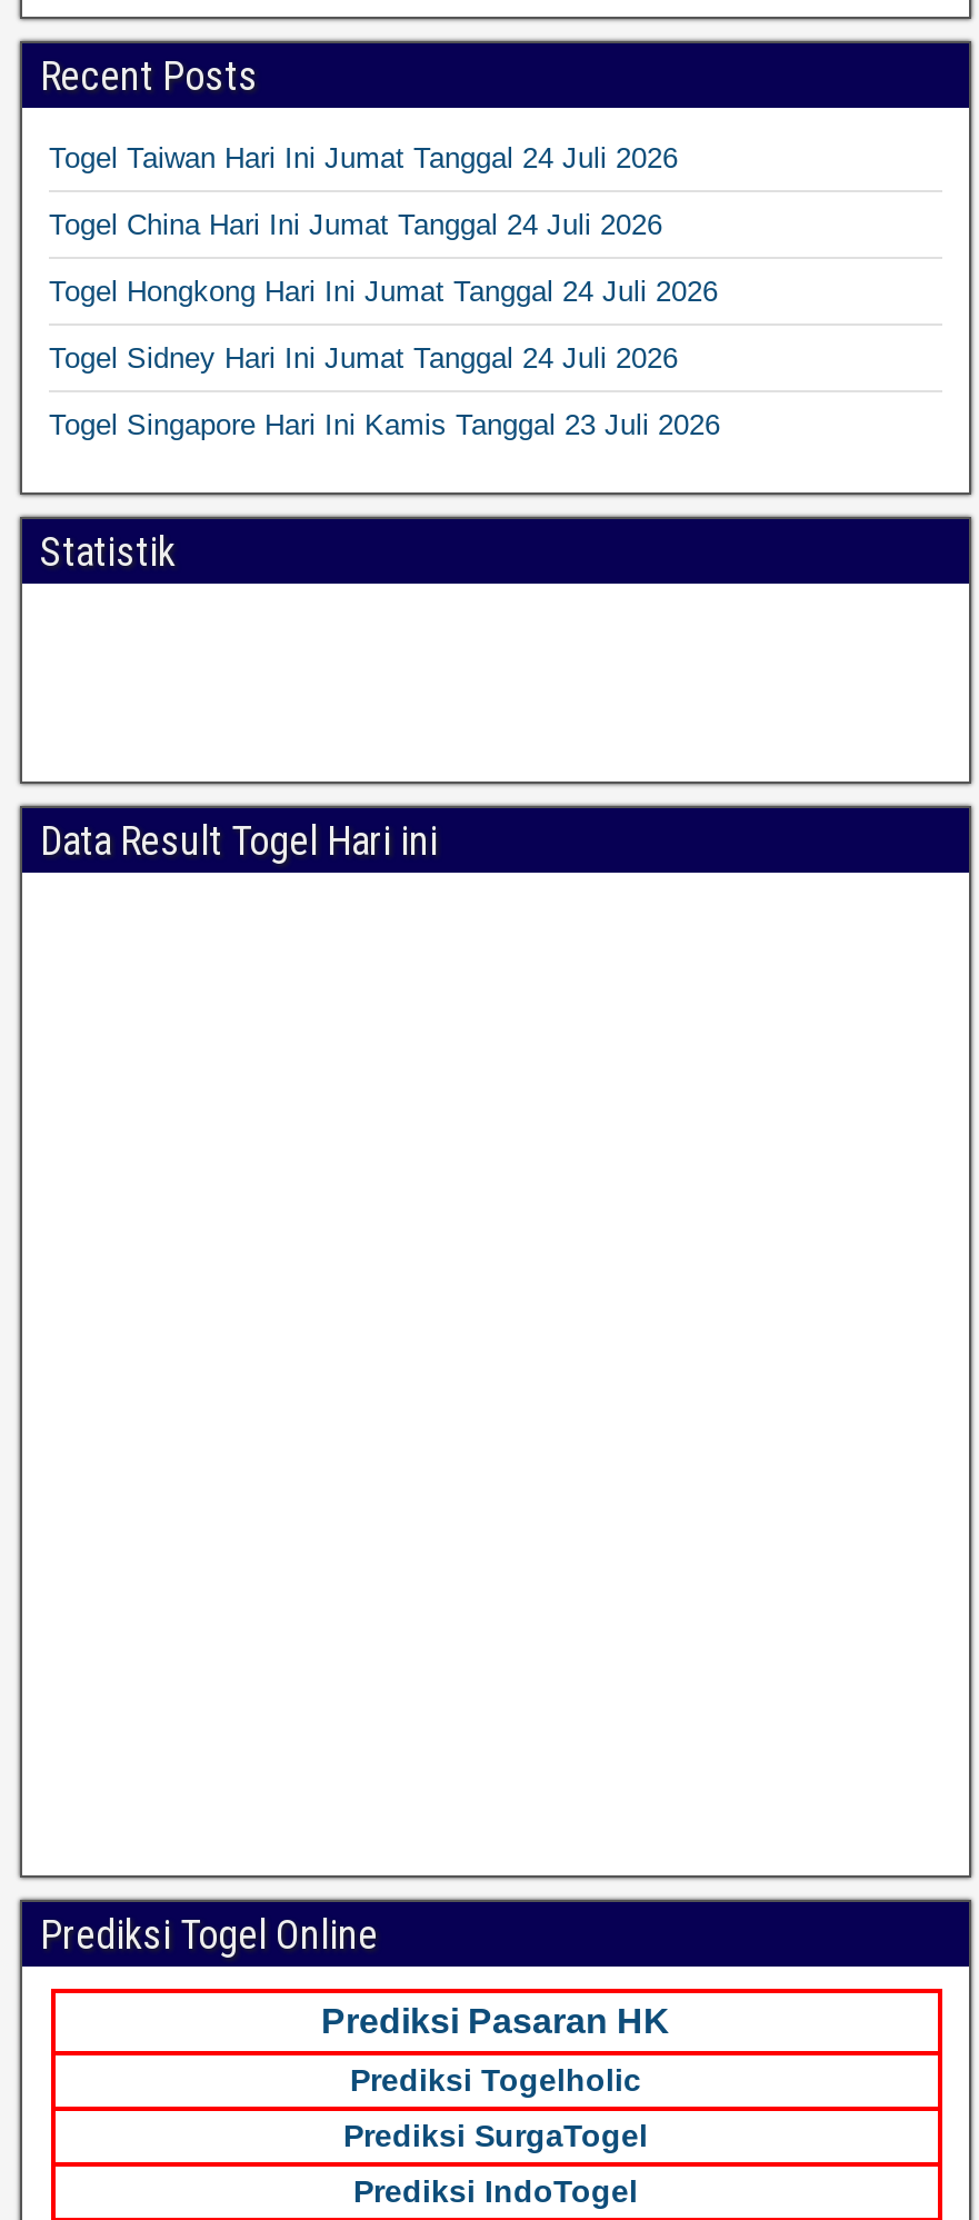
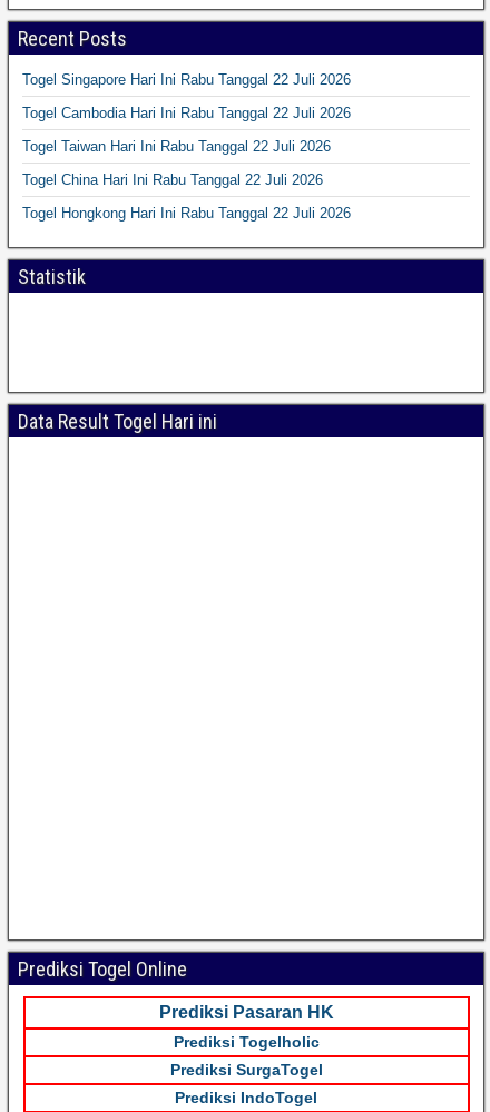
[49,140,678,173] Togel Taiwan Hari Ini Jumat Tanggal 24 Juli 2026 -> [22,71,351,87] Togel Singapore Hari Ini Rabu Tanggal 22 Juli 2026
[49,207,662,240] Togel China Hari Ini Jumat Tanggal 24 Juli 2026 -> [22,104,351,121] Togel Cambodia Hari Ini Rabu Tanggal 22 Juli 2026
[49,273,718,307] Togel Hongkong Hari Ini Jumat Tanggal 24 Juli 2026 -> [22,137,331,154] Togel Taiwan Hari Ini Rabu Tanggal 22 Juli 2026
[49,340,678,374] Togel Sidney Hari Ini Jumat Tanggal 24 Juli 2026 -> [22,171,323,188] Togel China Hari Ini Rabu Tanggal 22 Juli 2026
[49,407,720,440] Togel Singapore Hari Ini Kamis Tanggal 23 Juli 2026 -> [22,204,351,221] Togel Hongkong Hari Ini Rabu Tanggal 22 Juli 2026

